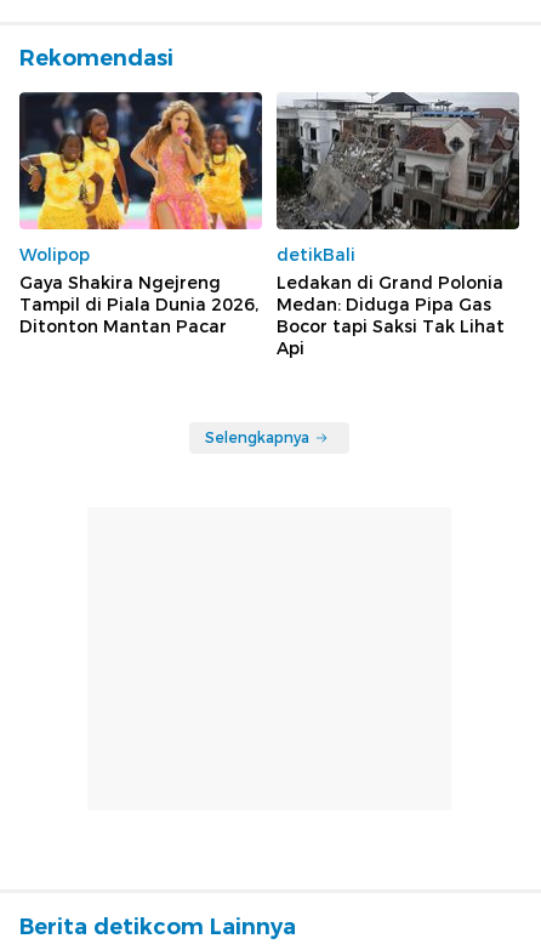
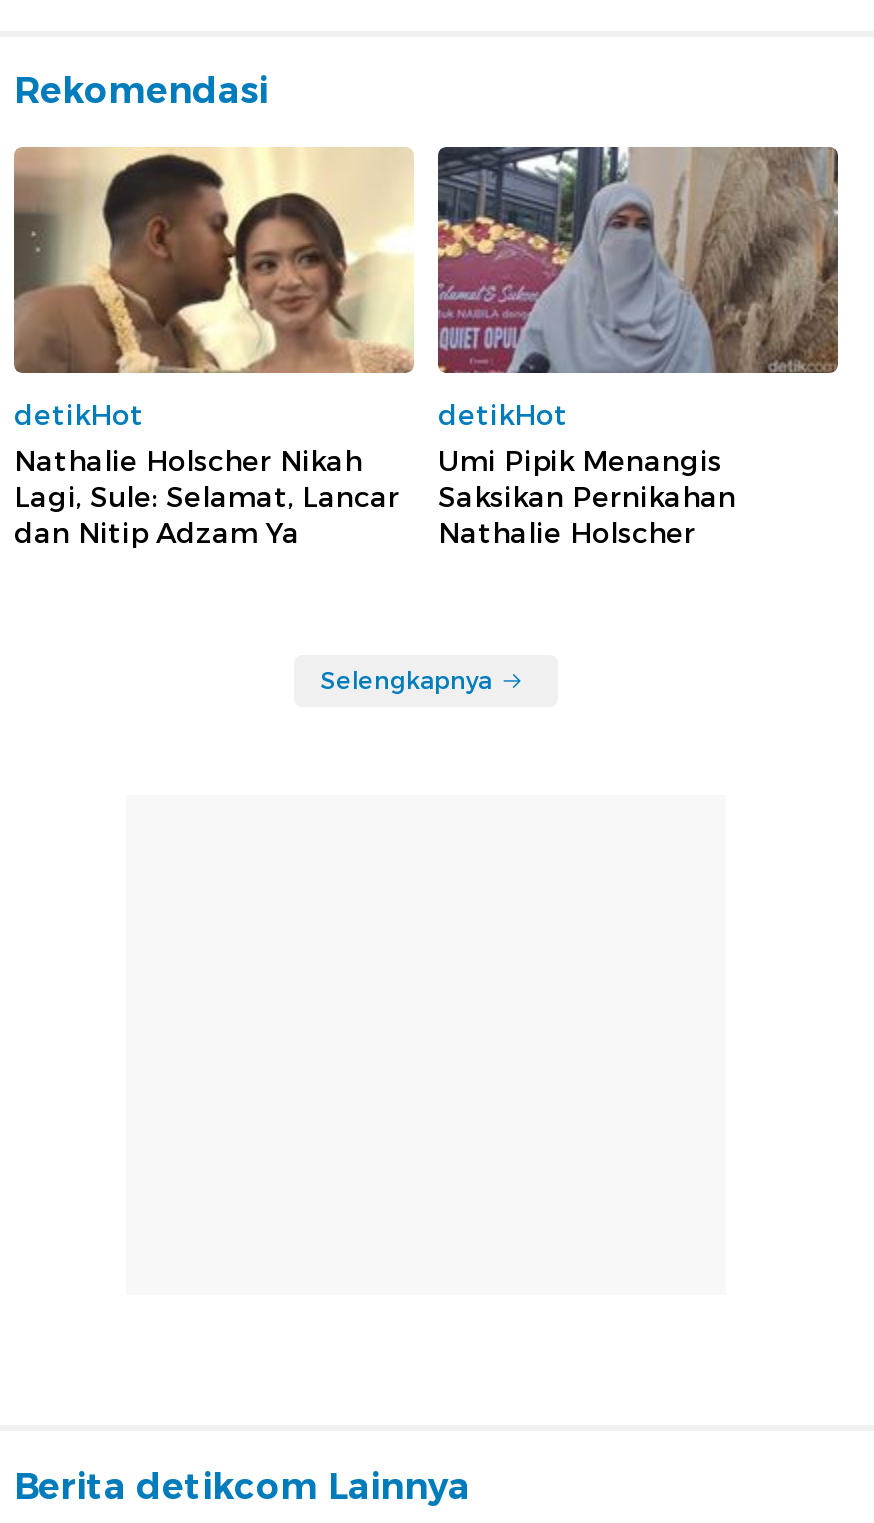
[18,91,263,337] [image] | Wolipop | Gaya Shakira Ngejreng | Tampil di Piala Dunia 2026, | Ditonton Mantan Pacar -> [12,145,414,551] [image] | detikHot | Nathalie Holscher Nikah | Lagi, Sule: Selamat, Lancar | dan Nitip Adzam Ya
[275,92,520,359] [image] | detikBali | Ledakan di Grand Polonia | Medan: Diduga Pipa Gas | Bocor tapi Saksi Tak Lihat | Api -> [436,145,840,551] [image] | detikHot | Umi Pipik Menangis | Saksikan Pernikahan | Nathalie Holscher

